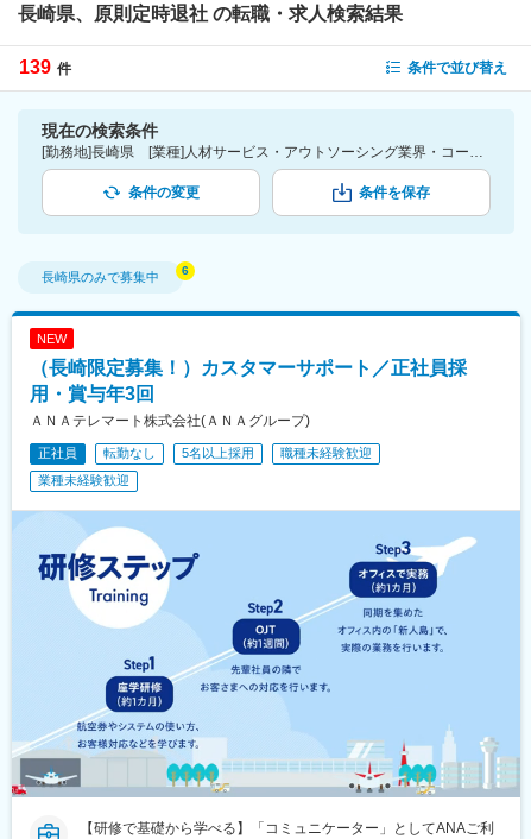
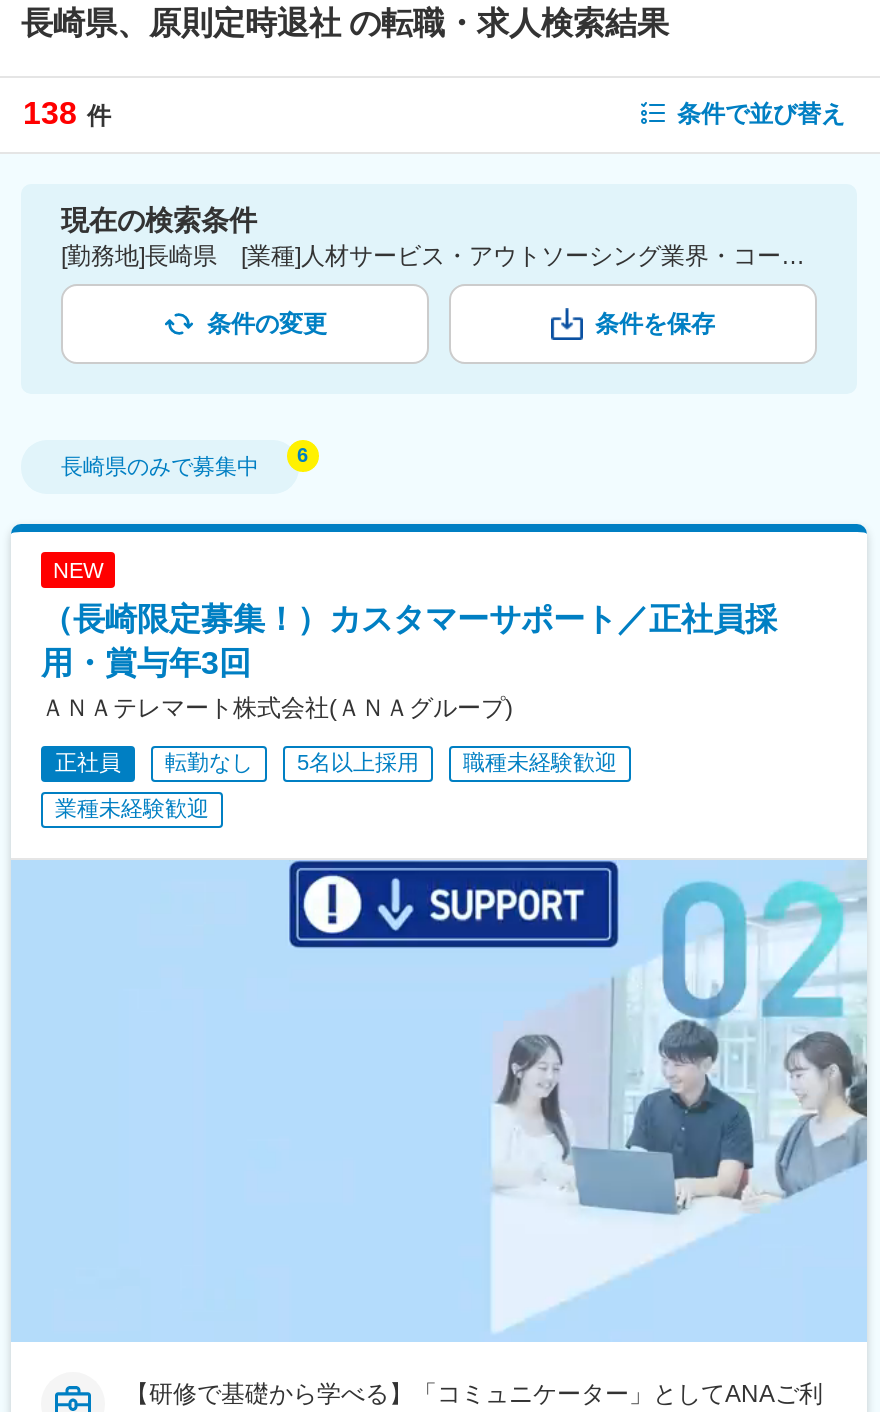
[19,57,71,77] 139 件 -> [23,96,111,130] 138 件
[11,512,520,797] [image] -> [11,860,869,1342] [image]

